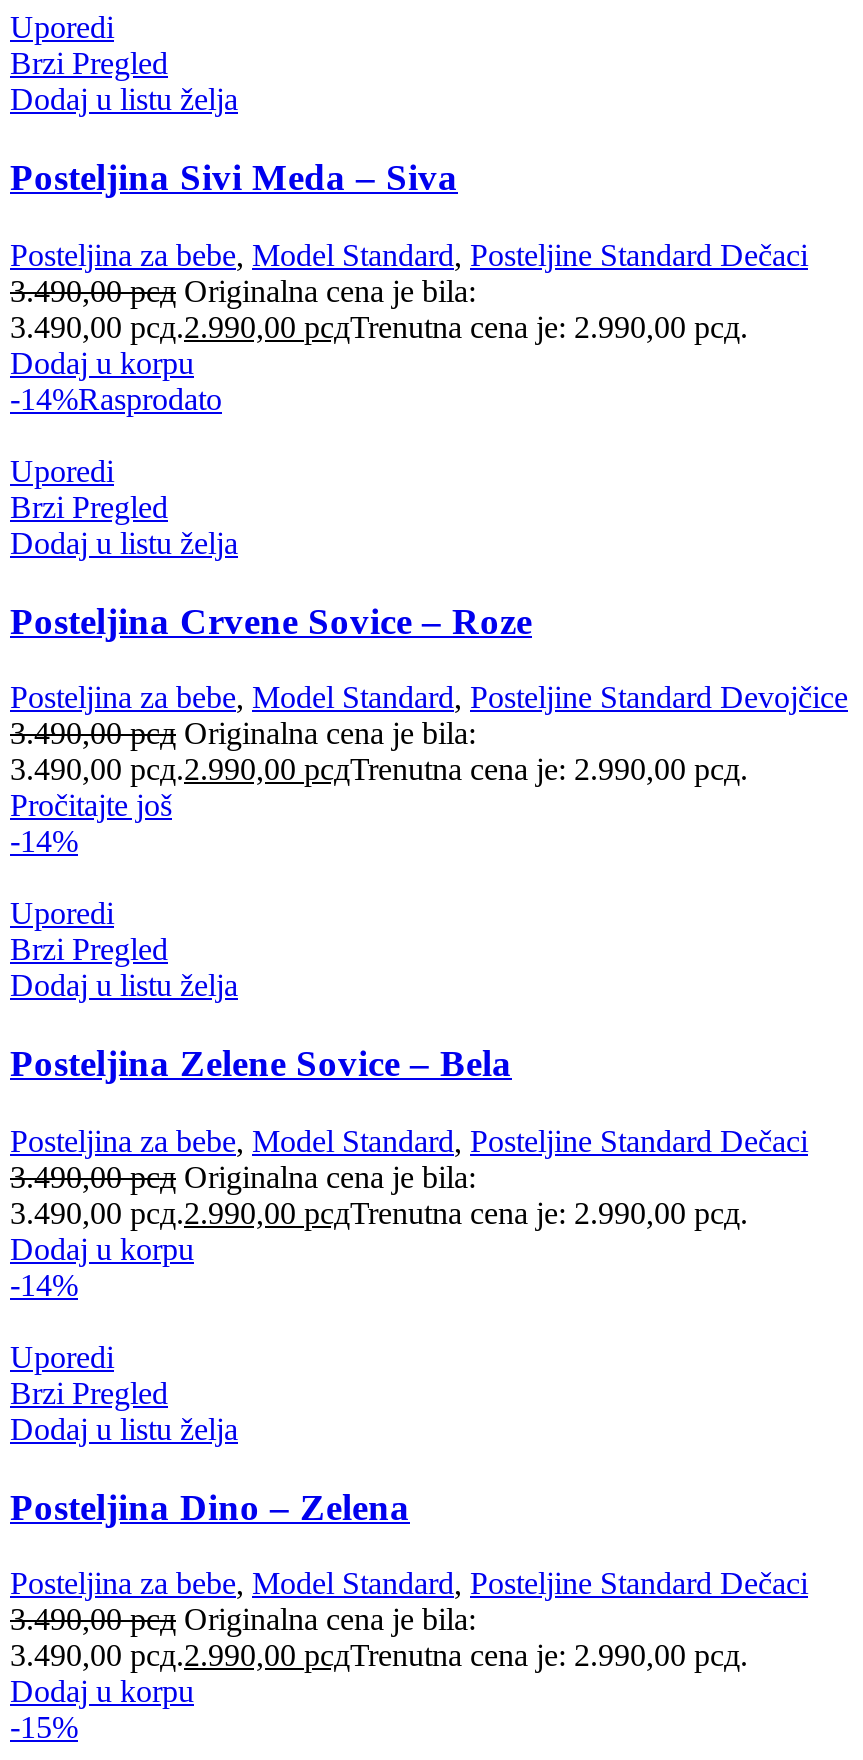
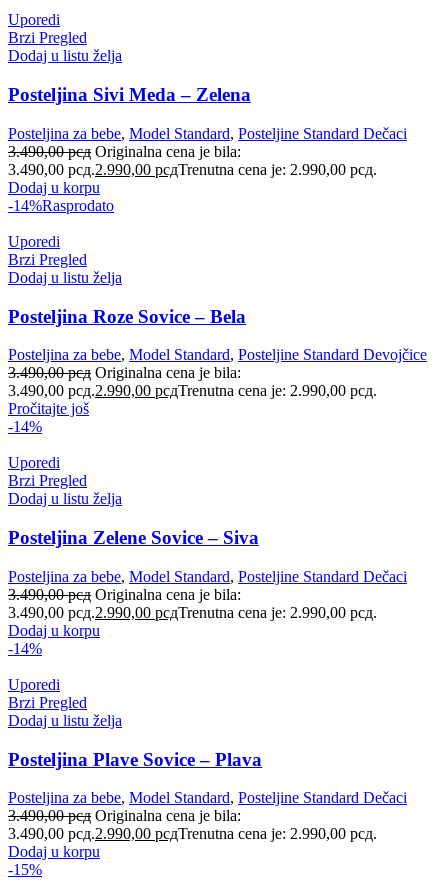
[10,156,458,198] Posteljina Sivi Meda – Siva -> [8,84,251,105] Posteljina Sivi Meda – Zelena
[10,599,532,641] Posteljina Crvene Sovice – Roze -> [8,306,246,327] Posteljina Roze Sovice – Bela
[10,1042,512,1084] Posteljina Zelene Sovice – Bela -> [8,527,259,548] Posteljina Zelene Sovice – Siva
[10,1485,410,1527] Posteljina Dino – Zelena -> [8,748,262,769] Posteljina Plave Sovice – Plava

